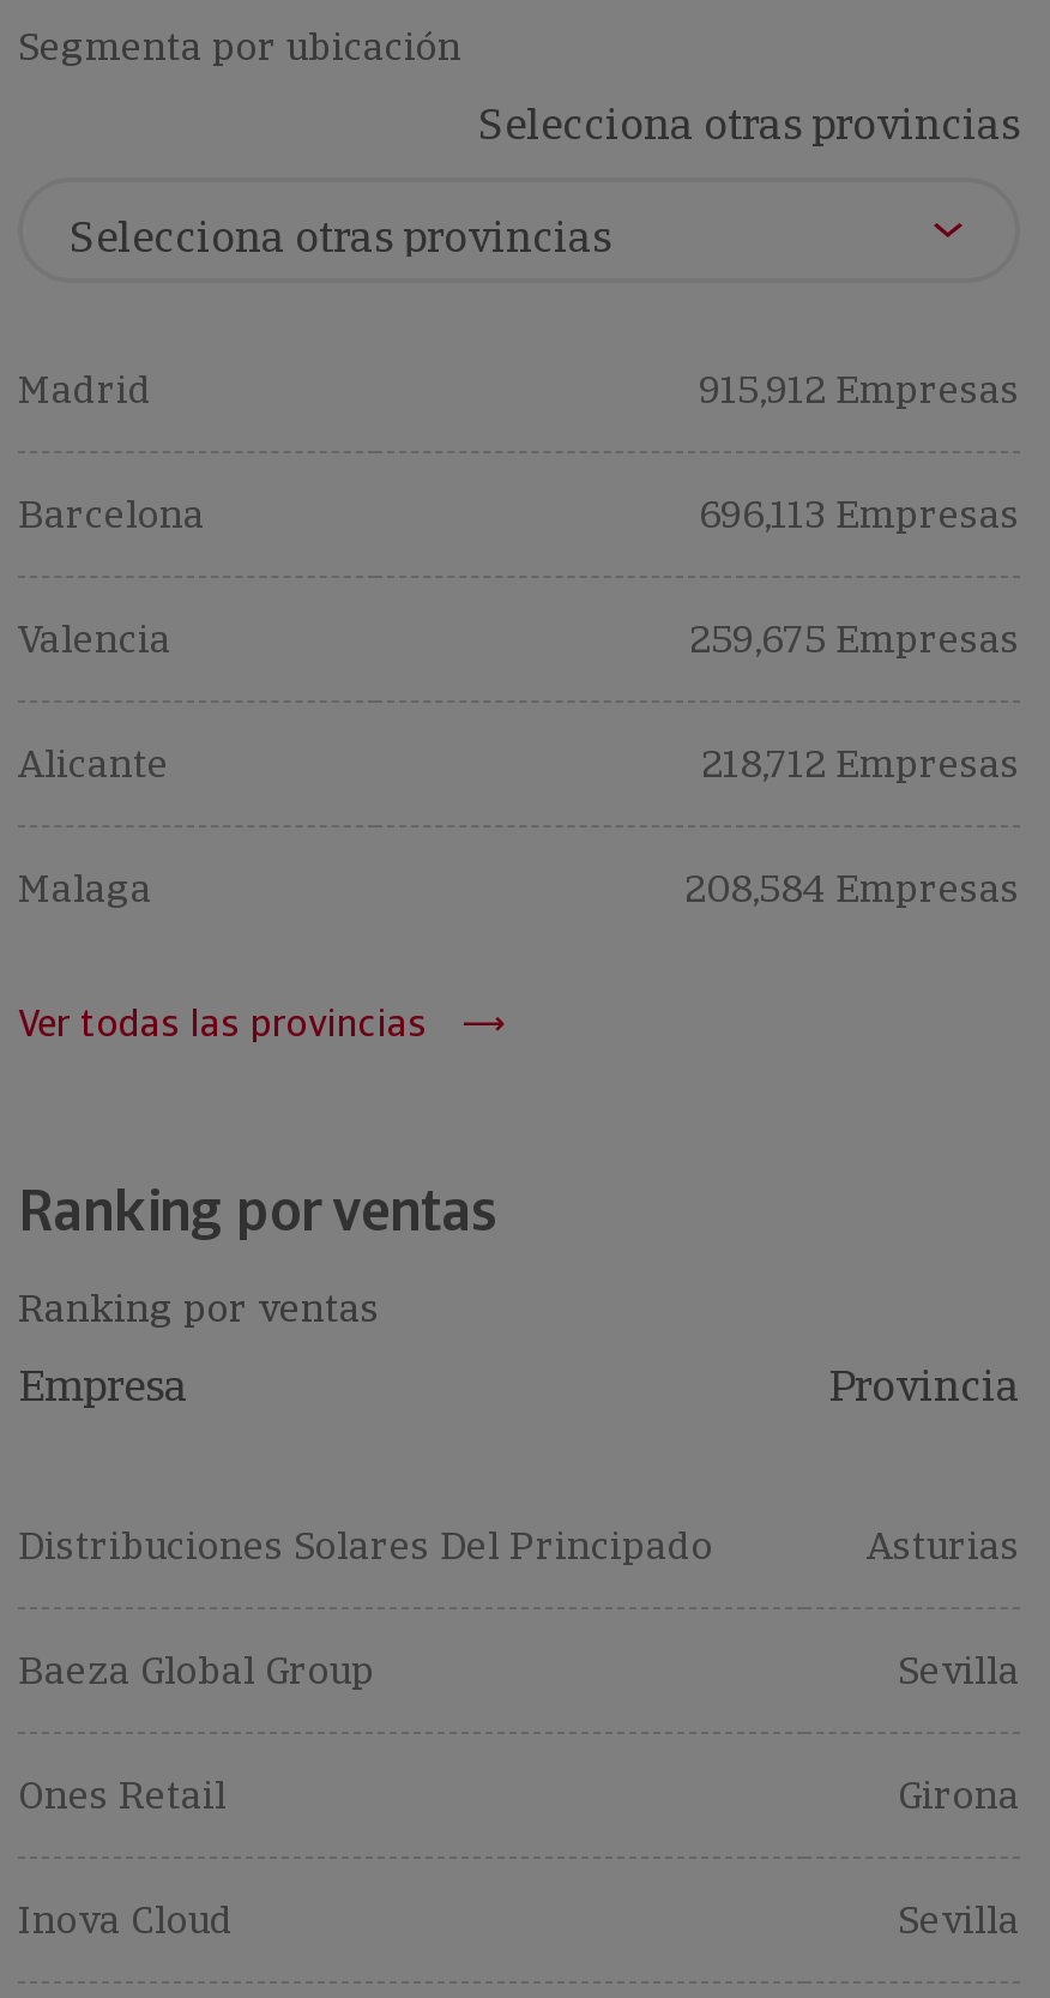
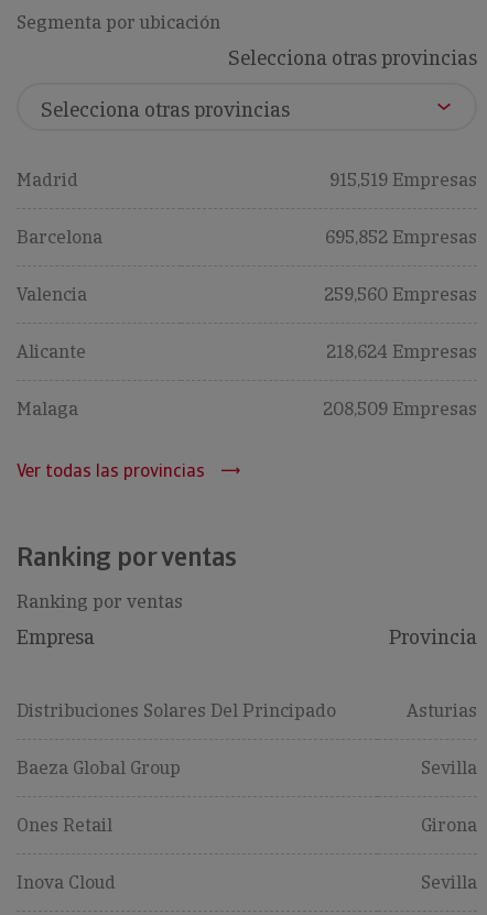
[699,365,1020,415] 915,912 Empresas -> [329,168,477,192] 915,519 Empresas
[699,489,1020,540] 696,113 Empresas -> [325,226,477,249] 695,852 Empresas
[689,614,1020,664] 259,675 Empresas -> [324,283,477,306] 259,560 Empresas
[701,739,1020,789] 218,712 Empresas -> [326,340,477,363] 218,624 Empresas
[684,863,1020,914] 208,584 Empresas -> [323,397,477,421] 208,509 Empresas

